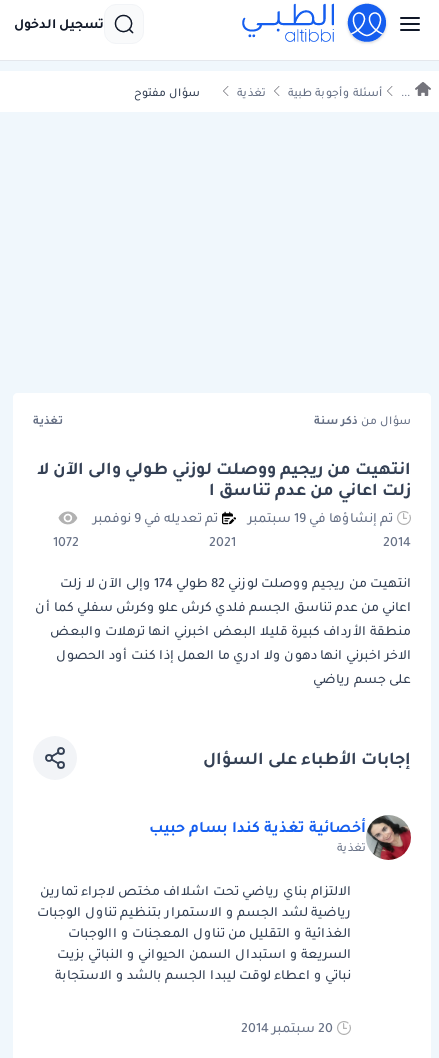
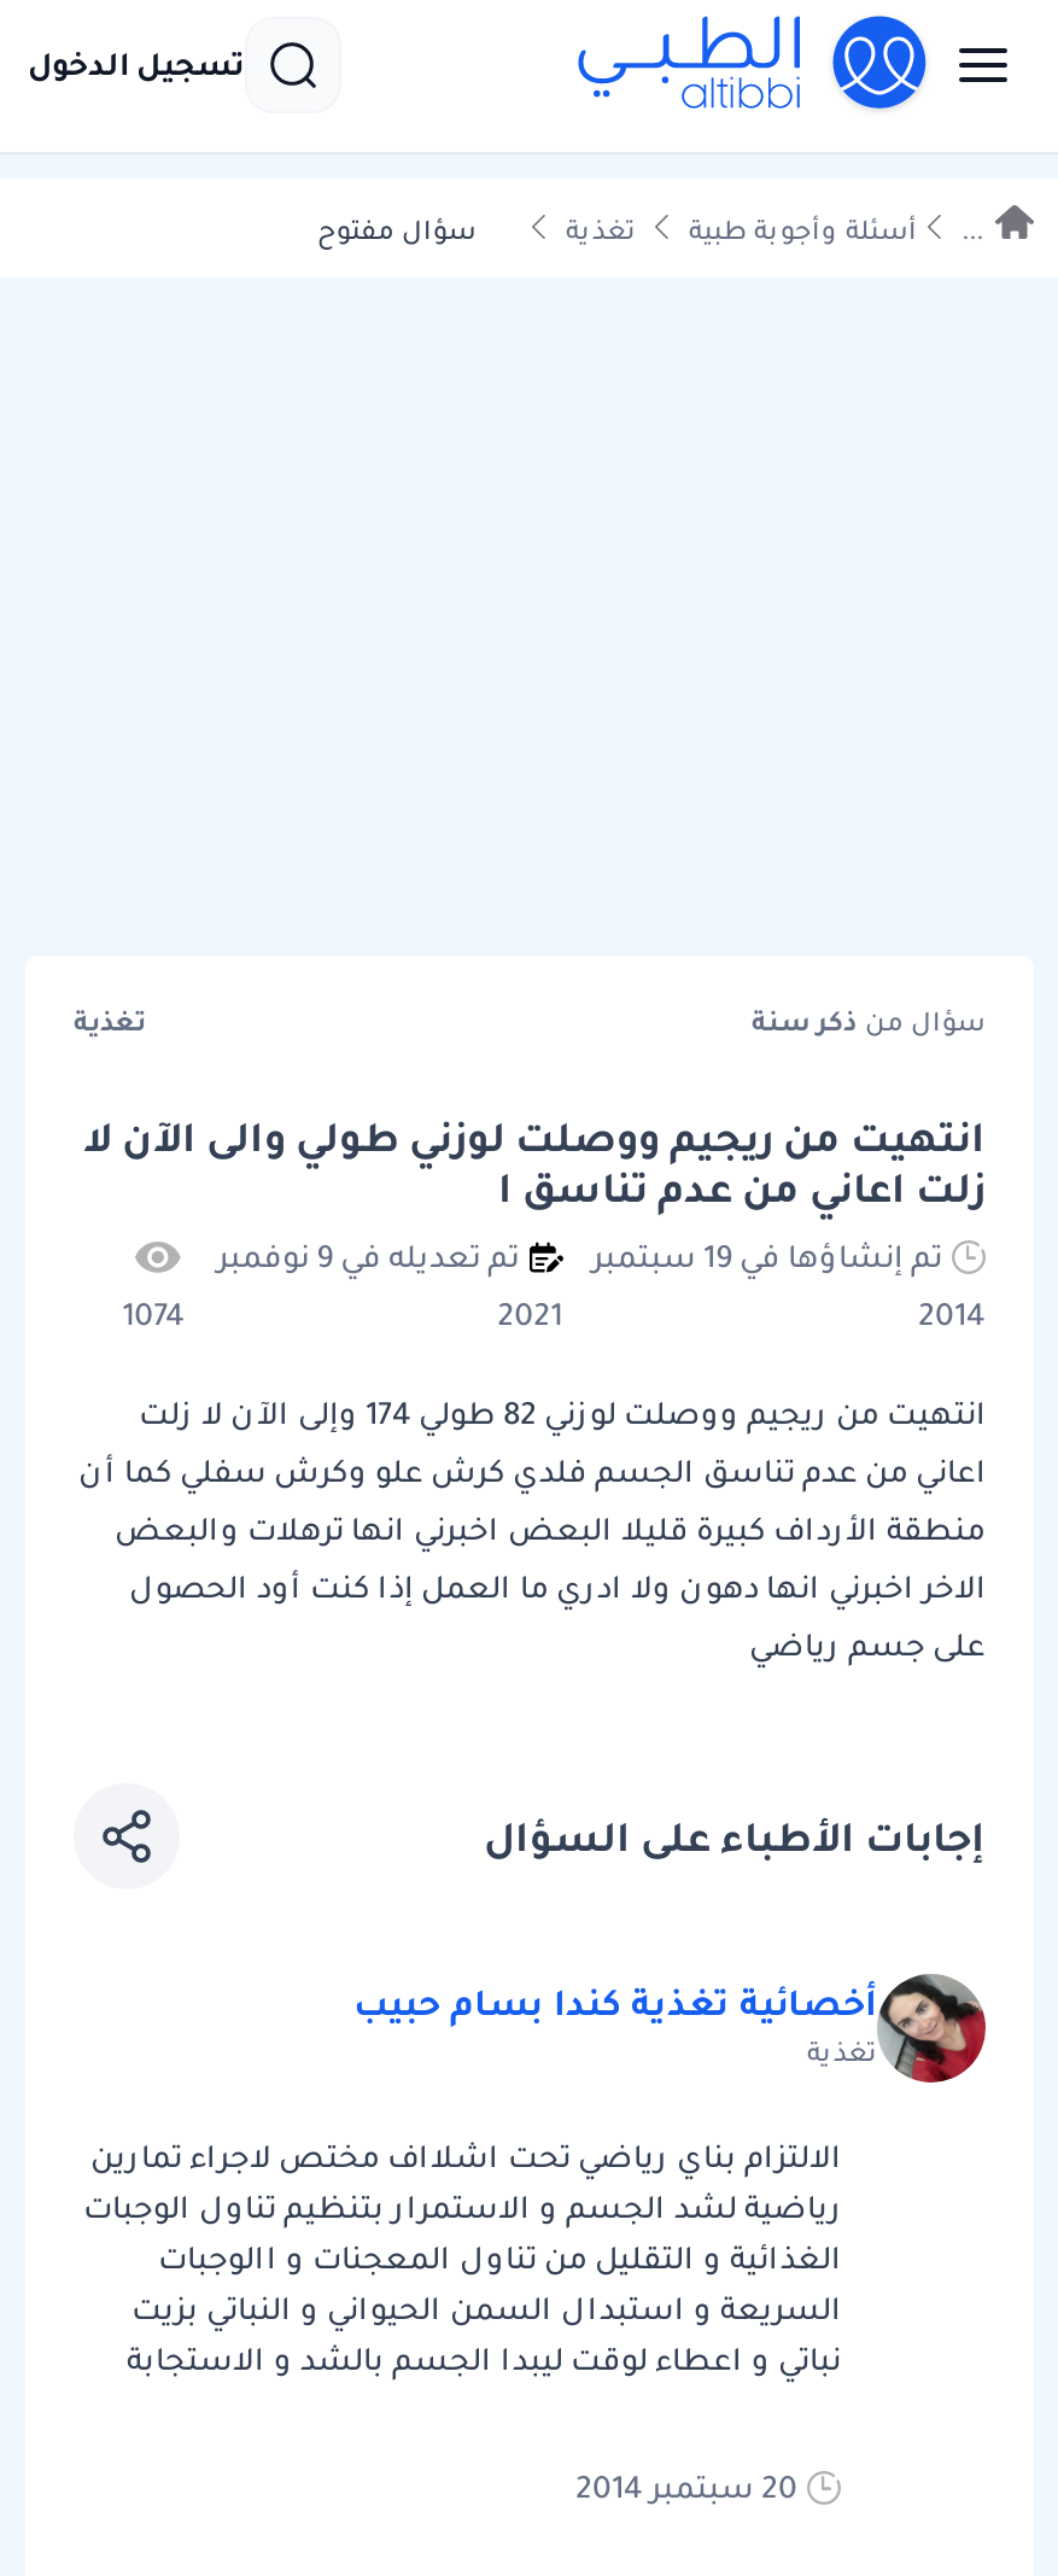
[53,532,79,551] 1072 -> [122,1291,185,1337] 1074

